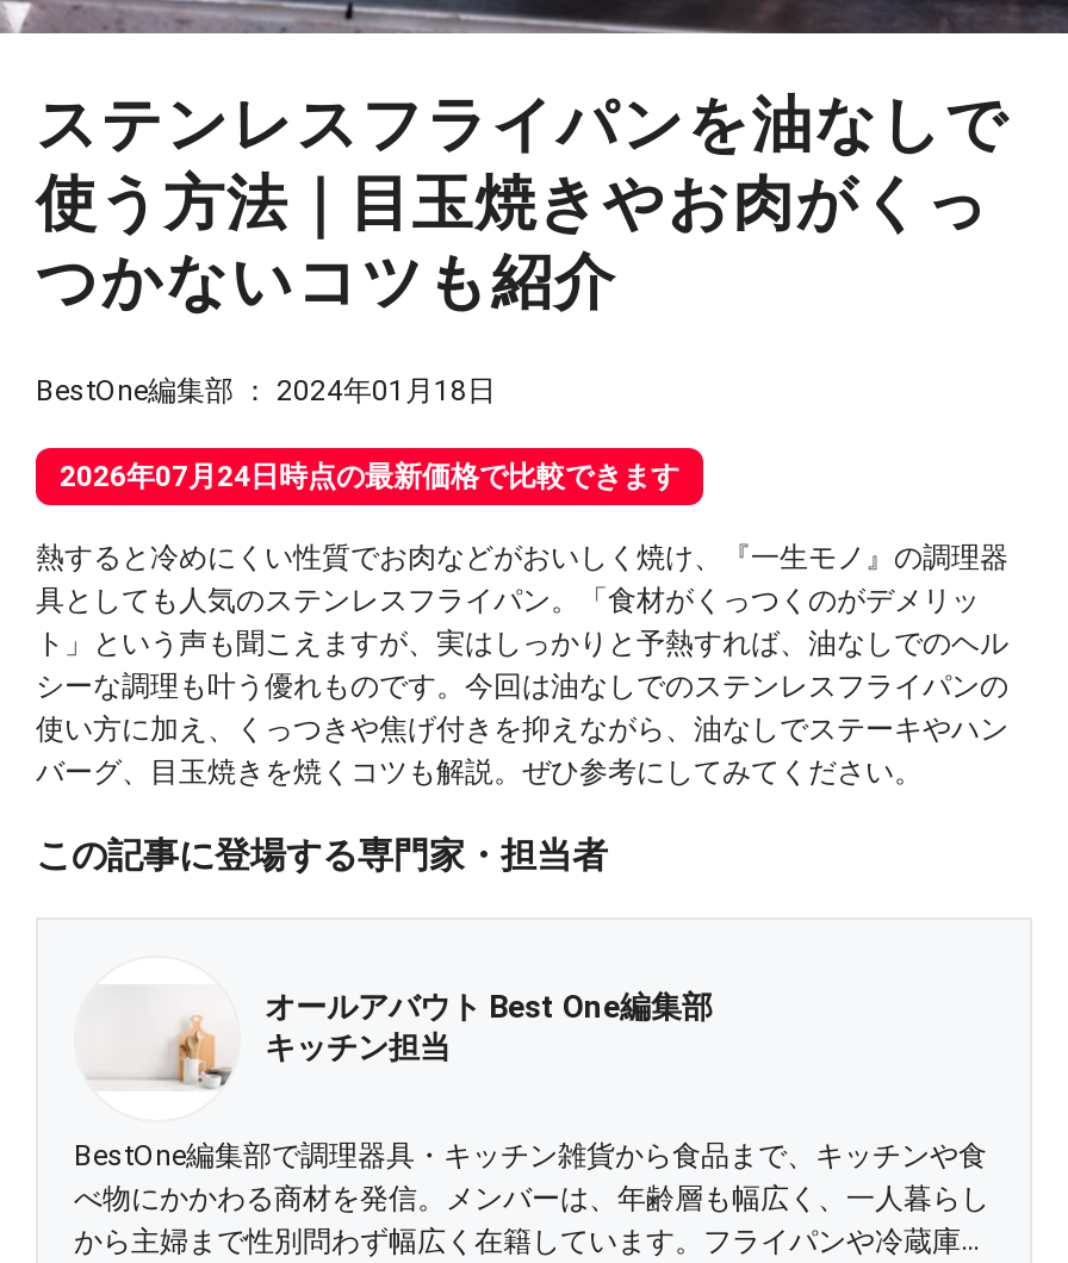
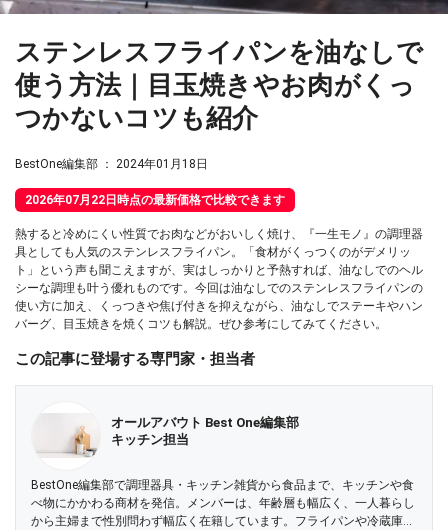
[60,459,679,493] 2026年07月24日時点の最新価格で比較できます -> [25,193,285,207] 2026年07月22日時点の最新価格で比較できます

